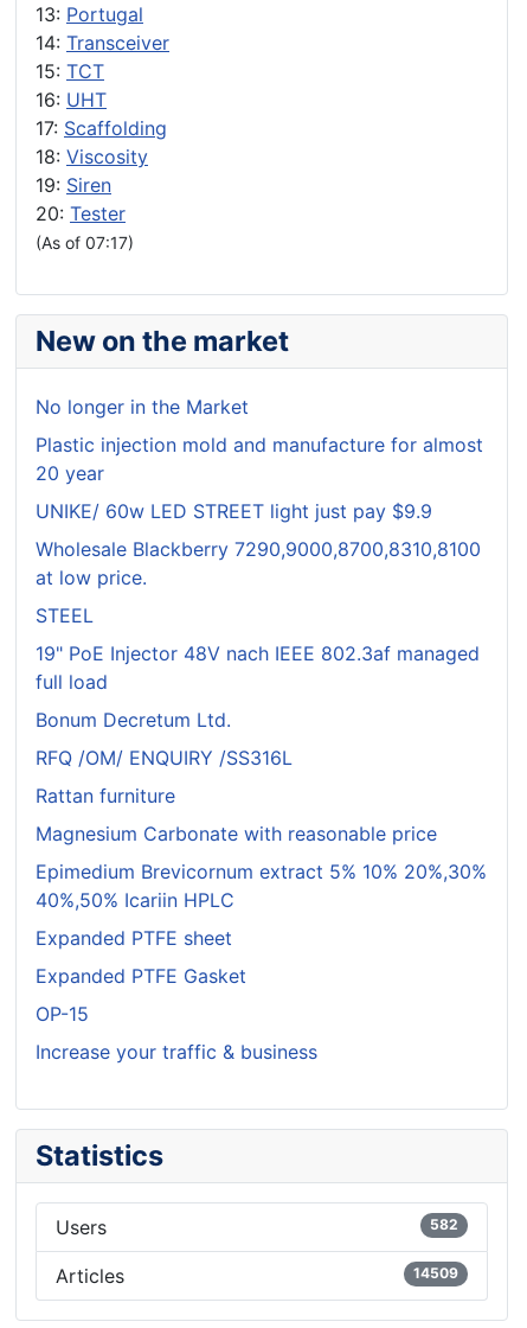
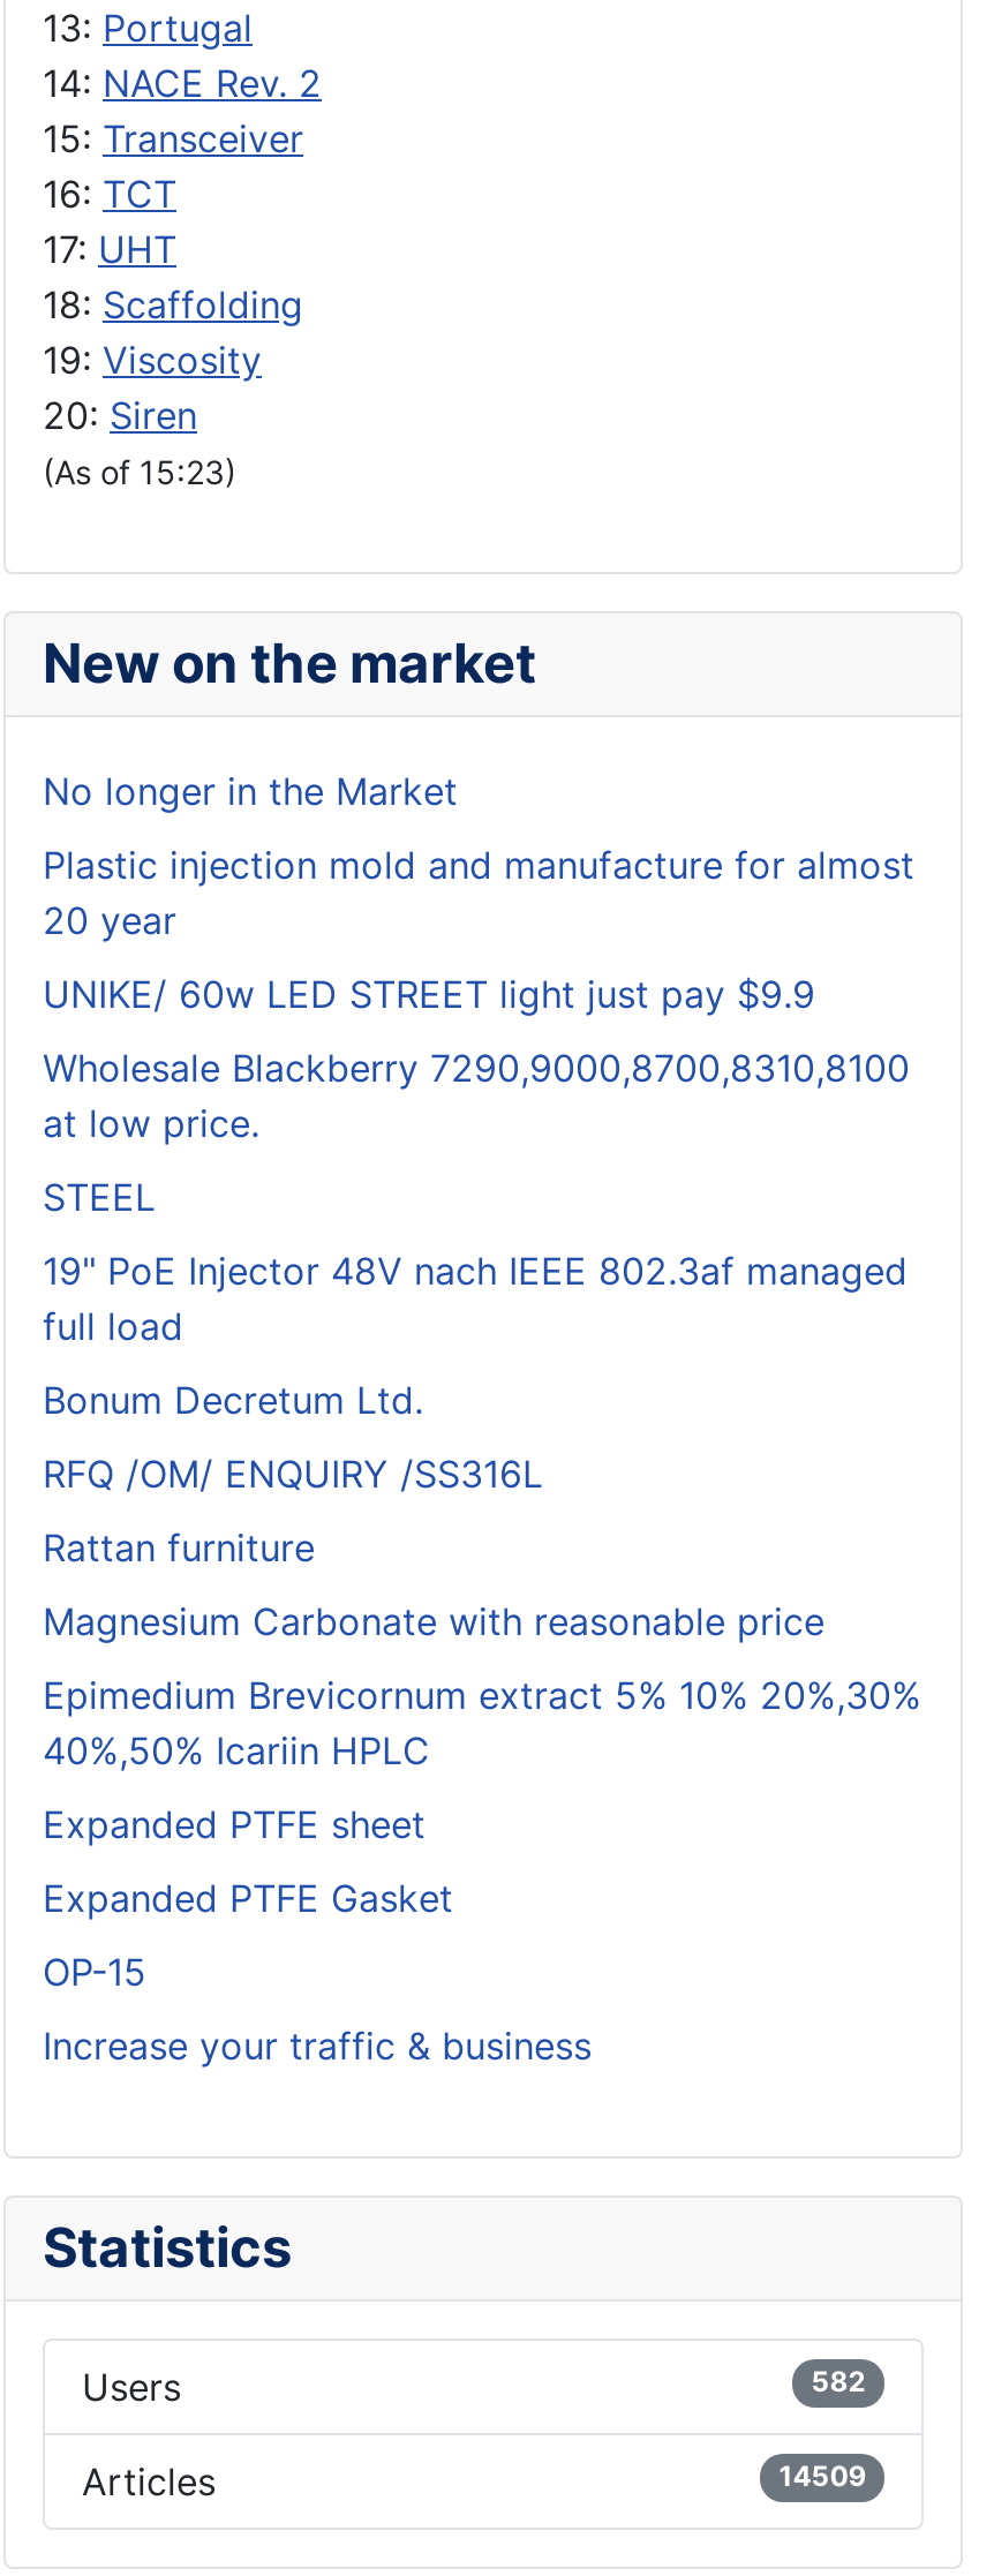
[36,31,169,253] 14: Transceiver | 15: TCT | 16: UHT | 17: Scaffolding | 18: Viscosity | 19: Siren | 20: Tester | (As of 07:17) -> [43,60,322,492] 14: NACE Rev. 2 | 15: Transceiver | 16: TCT | 17: UHT | 18: Scaffolding | 19: Viscosity | 20: Siren | (As of 15:23)

